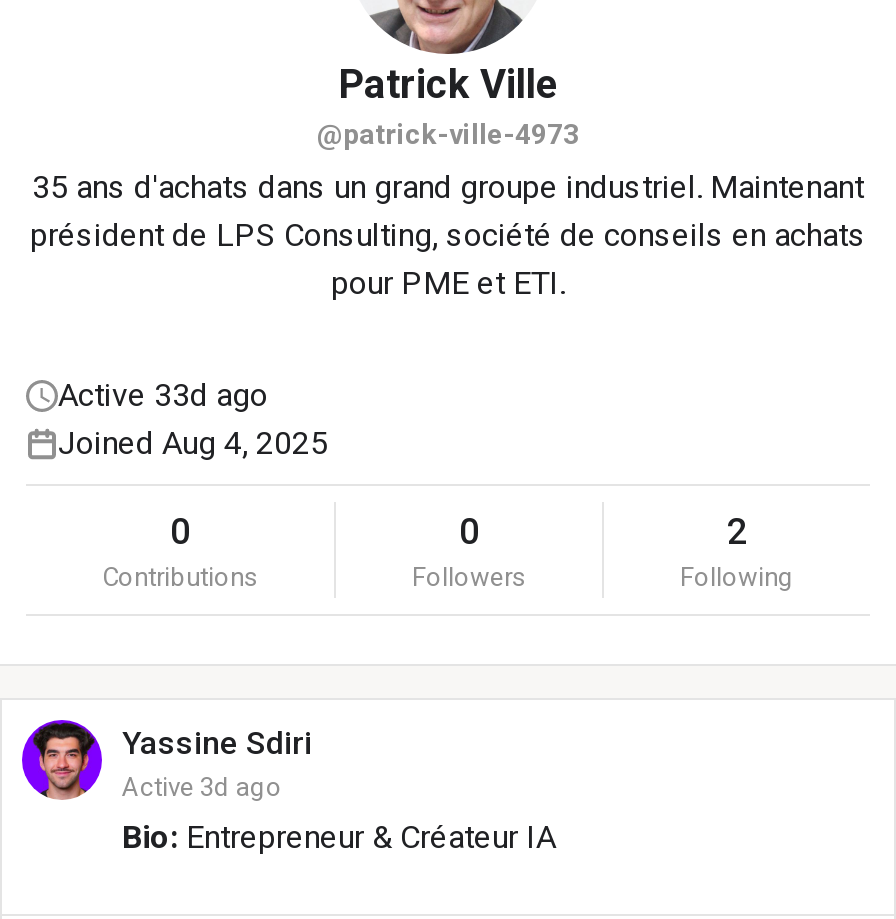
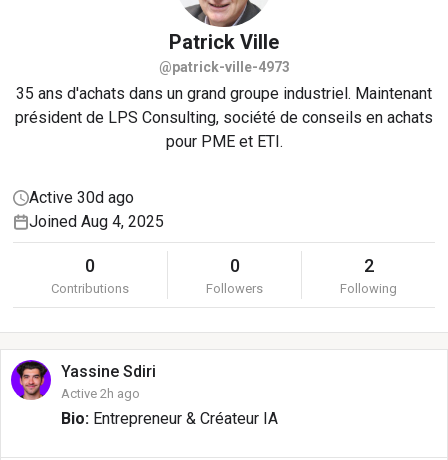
[58,376,268,414] Active 33d ago -> [29,188,134,207] Active 30d ago
[122,772,282,802] Active 3d ago -> [61,386,140,401] Active 2h ago

